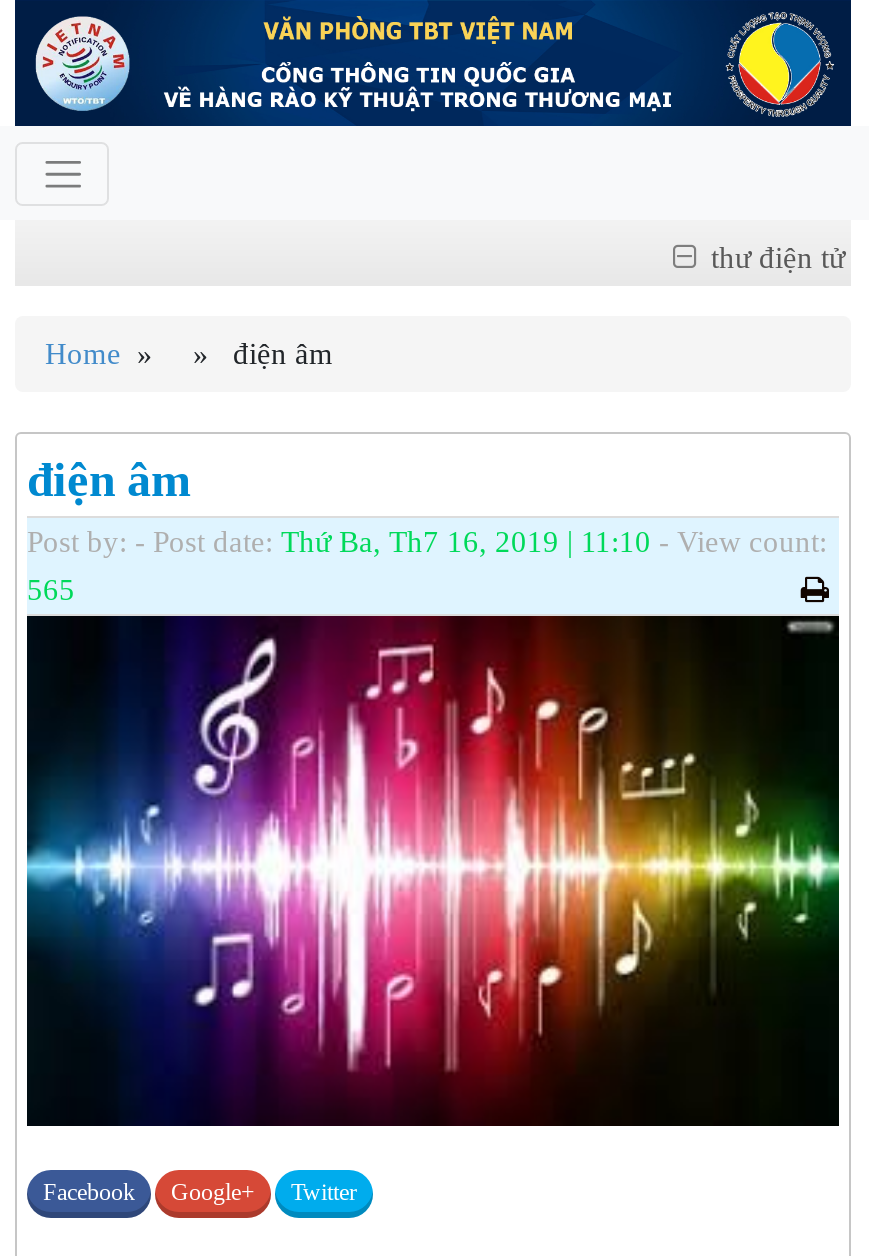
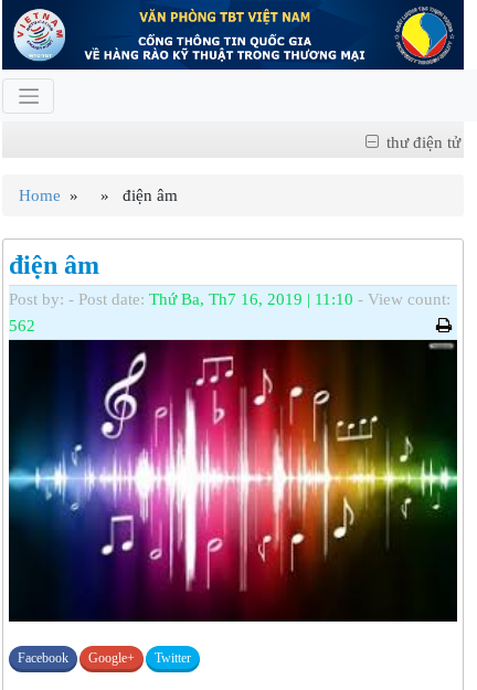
[27,574,75,606] 565 -> [9,317,35,335] 562

